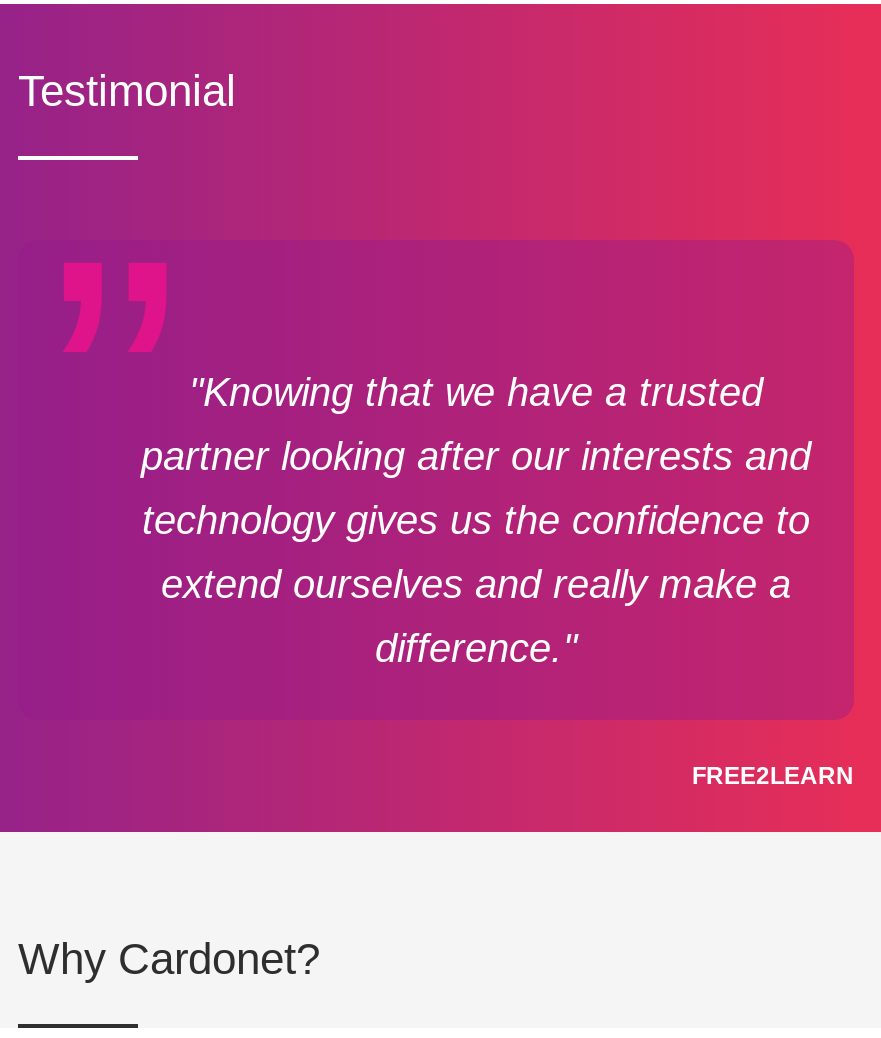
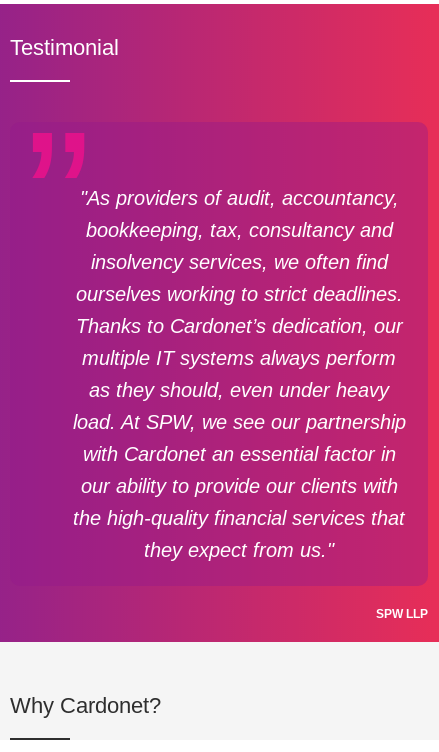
[141,370,854,790] "Knowing that we have a trusted | partner looking after our interests and | technology gives us the confidence to | extend ourselves and really make a | difference." | FREE2LEARN -> [72,187,428,621] "As providers of audit, accountancy, | bookkeeping, tax, consultancy and | insolvency services, we often find | ourselves working to strict deadlines. | Thanks to Cardonet’s dedication, our | multiple IT systems always perform | as they should, even under heavy | load. At SPW, we see our partnership | with Cardonet an essential factor in | our ability to provide our clients with | the high-quality financial services that | they expect from us." | SPW LLP

